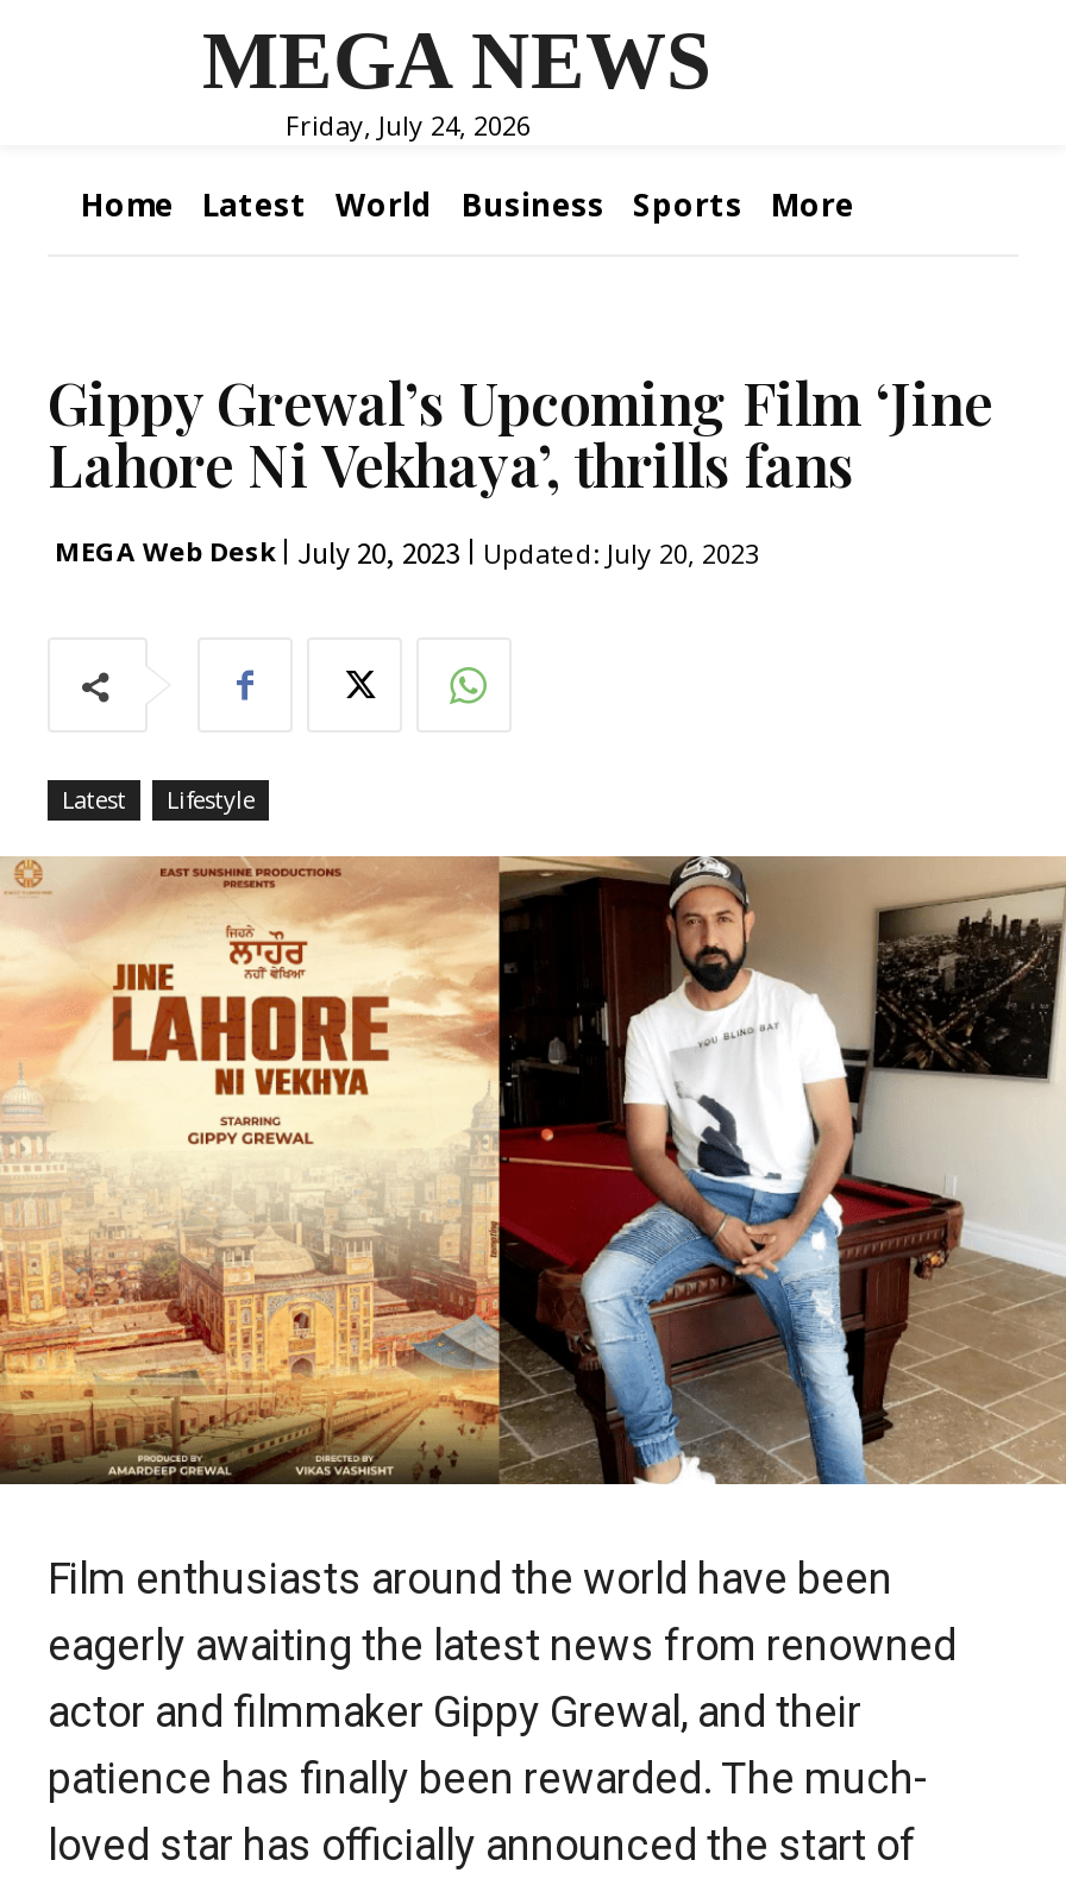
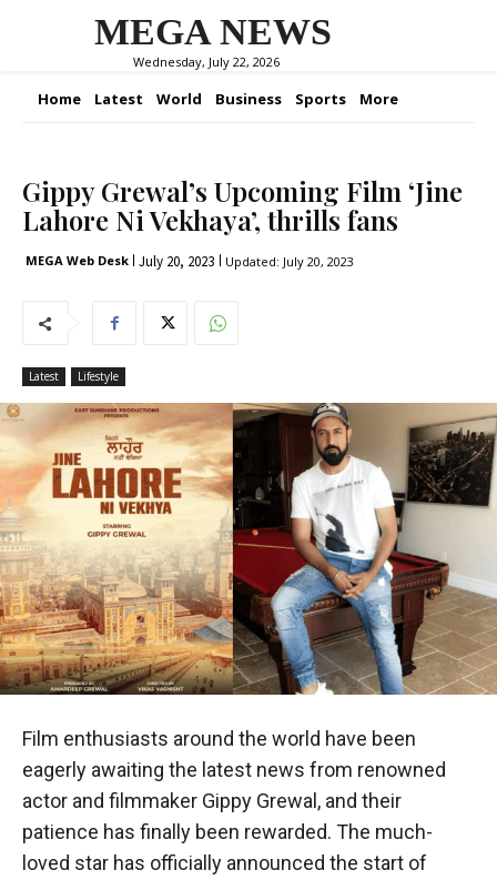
[286,106,531,142] Friday, July 24, 2026 -> [133,53,280,70] Wednesday, July 22, 2026

